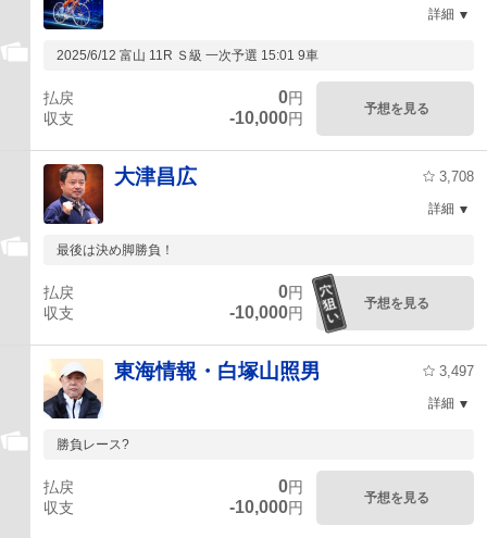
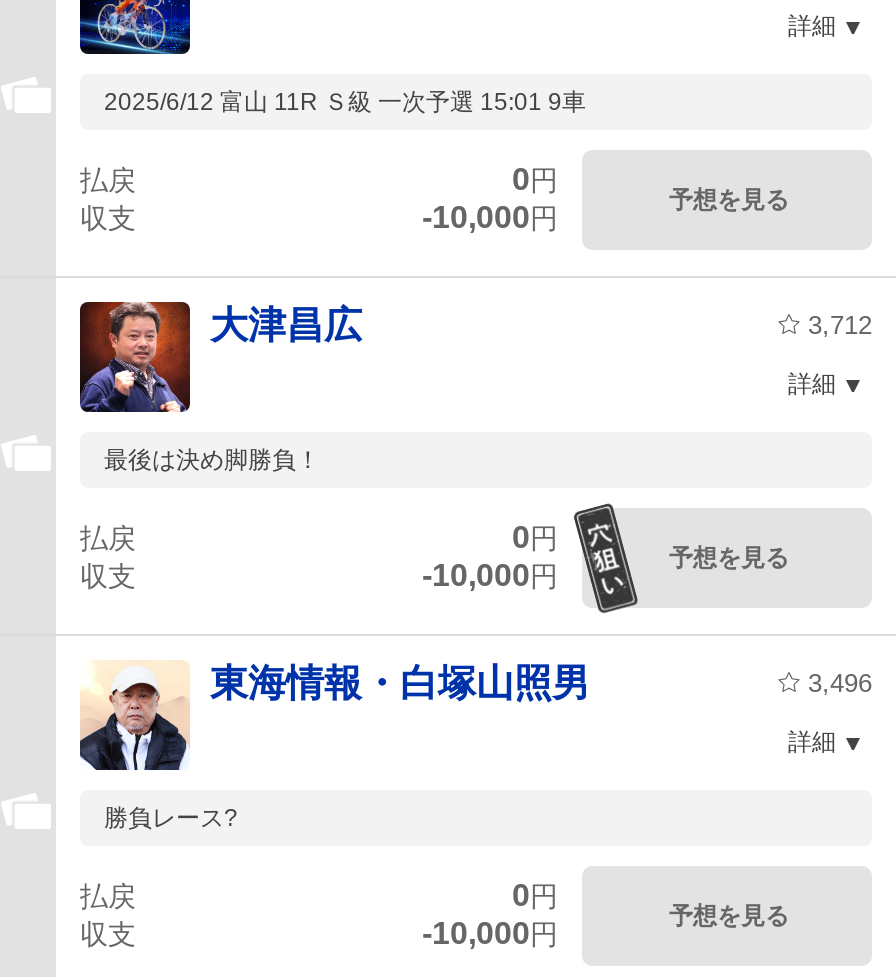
[439,169,474,185] 3,708 -> [808,311,872,341] 3,712
[439,363,474,380] 3,497 -> [808,669,872,699] 3,496

